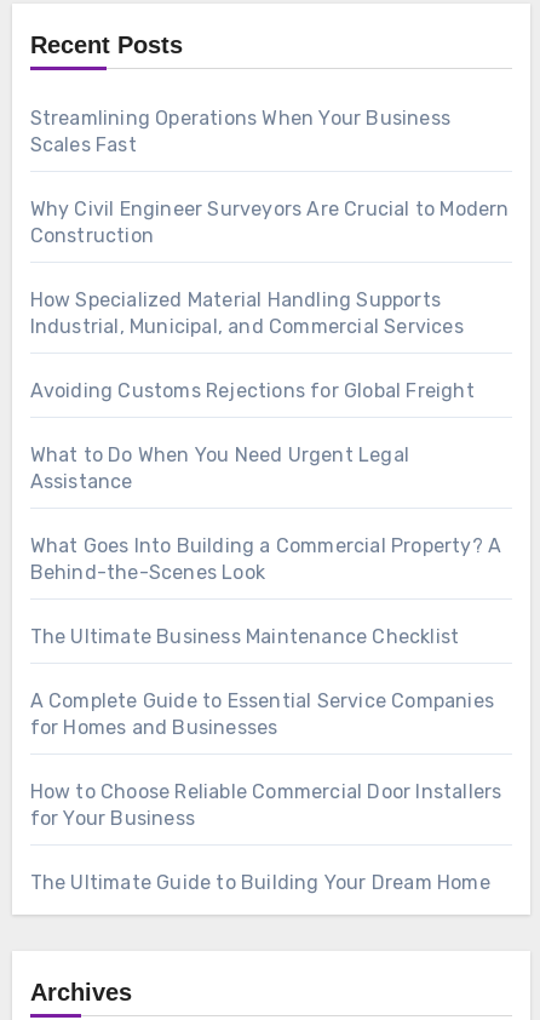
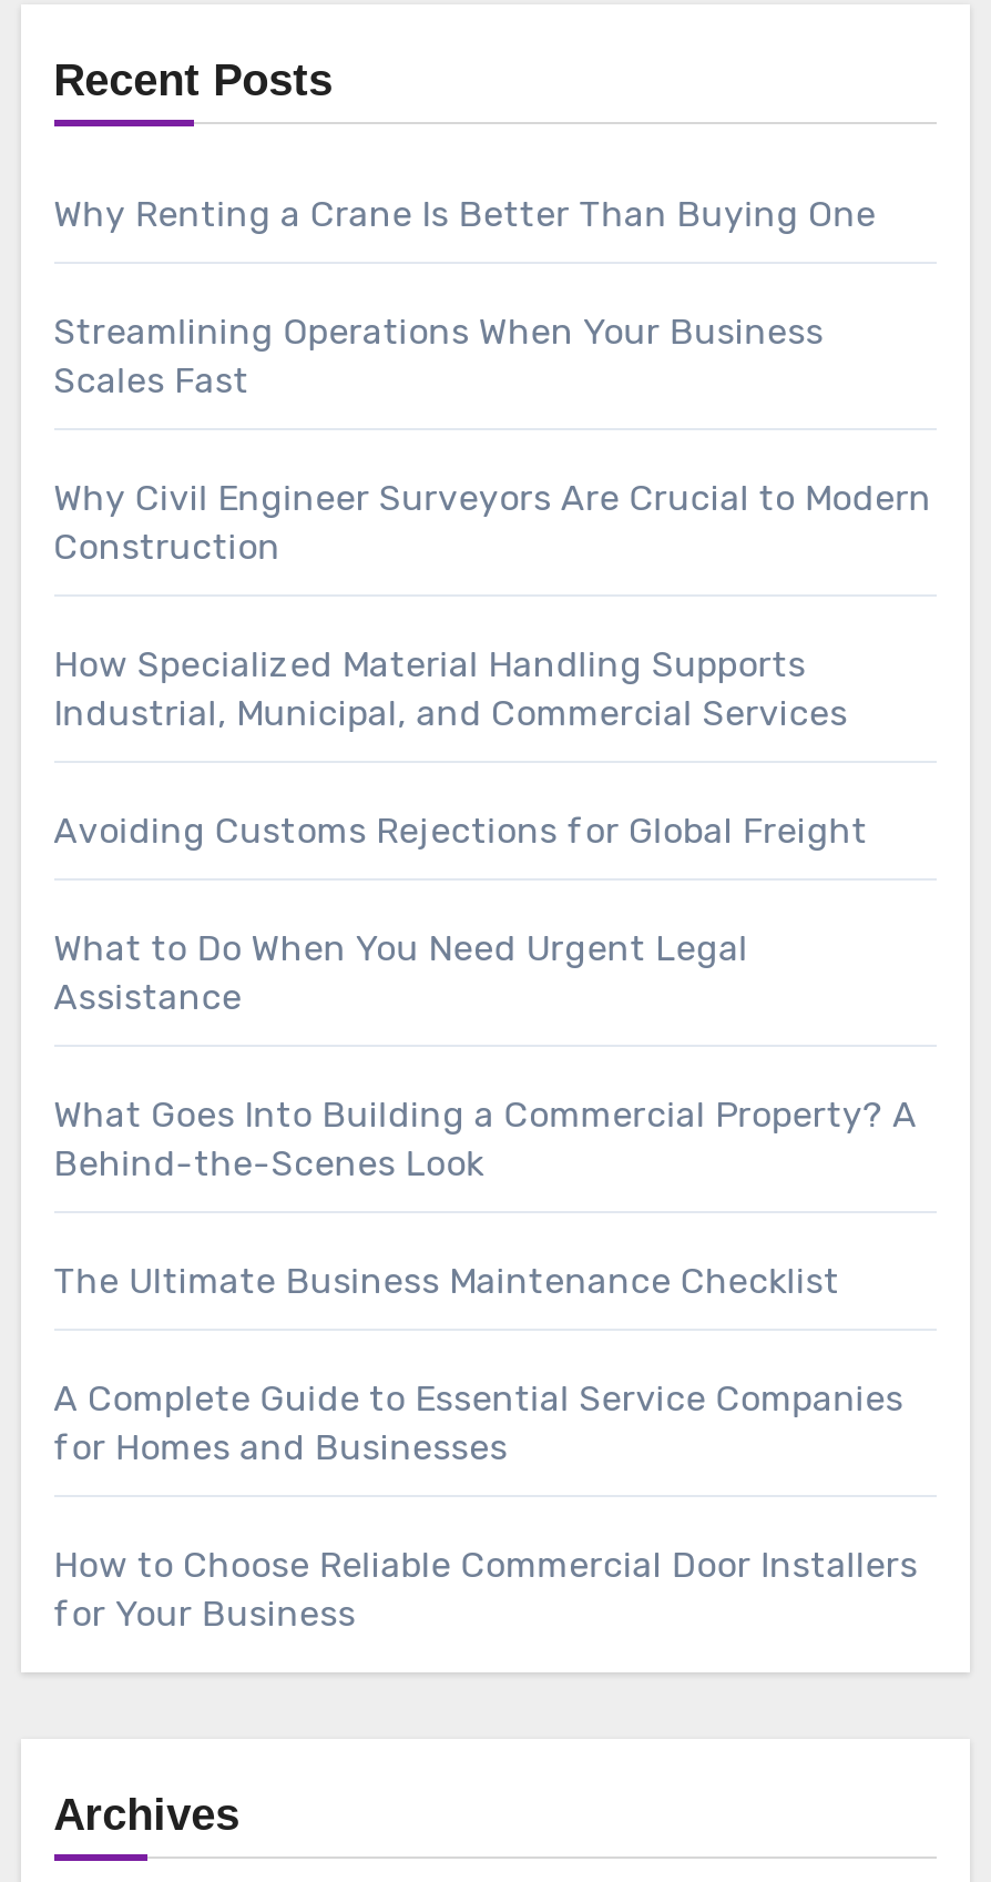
none -> [53,194,876,236] Why Renting a Crane Is Better Than Buying One
moved [30,107,509,830] -> [53,311,931,1635]: Streamlining Operations When Your Business | Scales Fast | Why Civil Engineer Surveyors Are Crucial to Modern | ... | How to Choose Reliable Commercial Door Installers | for Your Business
[30,871,490,894] The Ultimate Guide to Building Your Dream Home -> none

